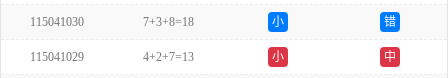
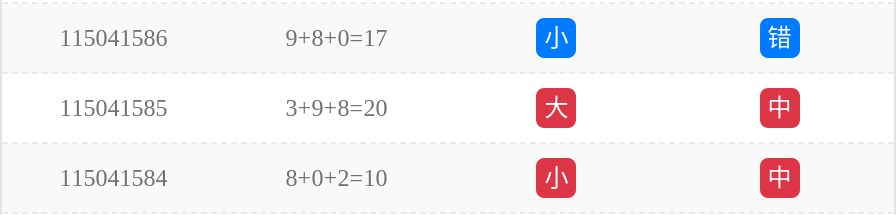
[30,15,84,29] 115041030 -> [60,24,168,52] 115041586
[143,15,194,29] 7+3+8=18 -> [286,24,388,52] 9+8+0=17
[30,50,194,64] 115041029 | 4+2+7=13 -> [60,94,792,192] 115041585 | 3+9+8=20 | 大 | 中 | 115041584 | 8+0+2=10

